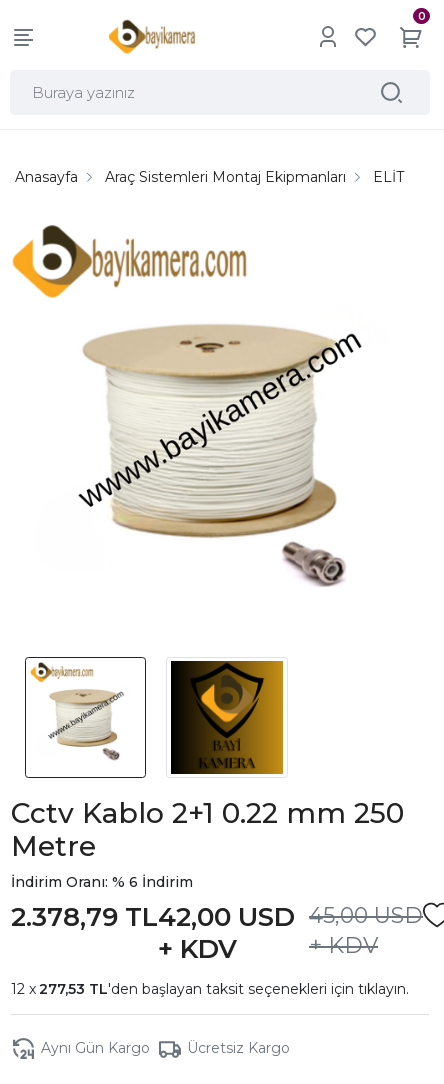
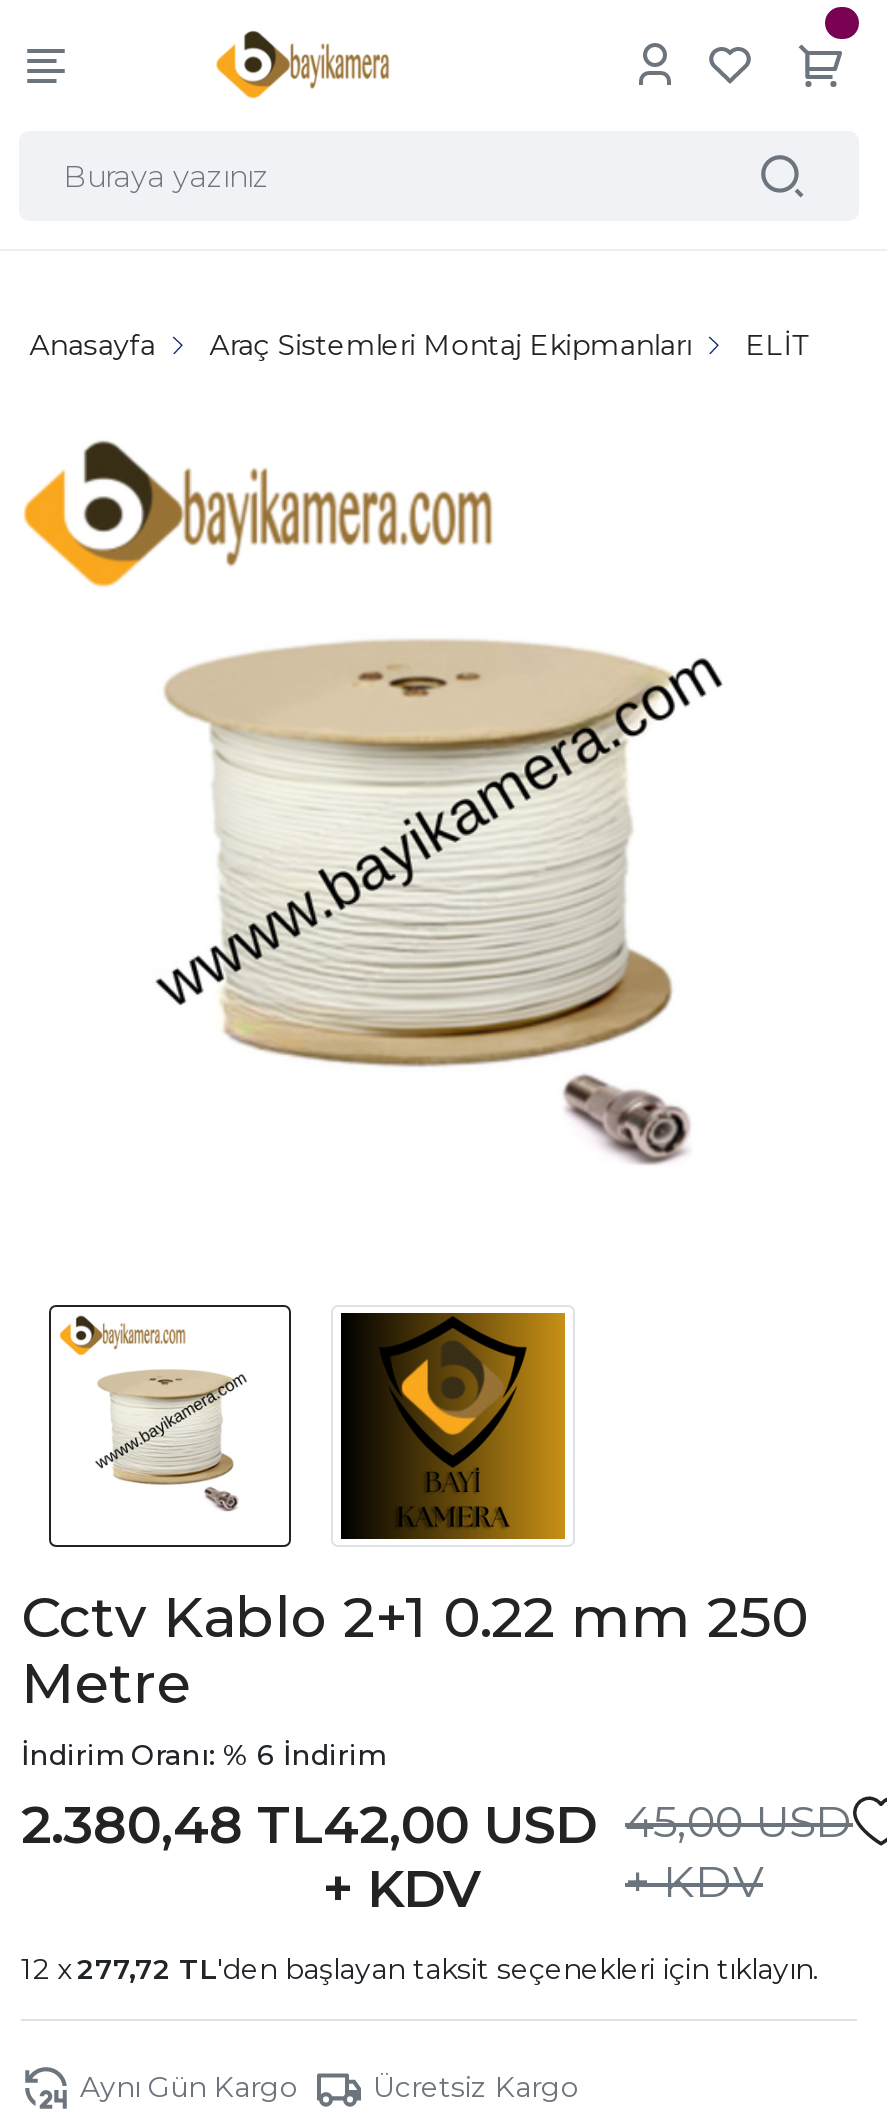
[418,9,426,23] 0 -> none
[11,901,158,933] 2.378,79 TL -> [21,1793,323,1857] 2.380,48 TL
[39,980,409,998] 277,53 TL'den başlayan taksit seçenekleri için tıklayın. -> [77,1951,819,1987] 277,72 TL'den başlayan taksit seçenekleri için tıklayın.

